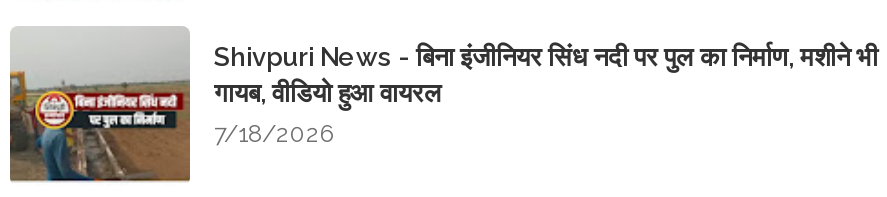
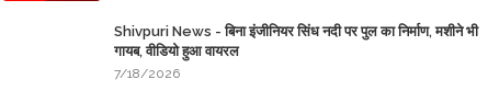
[8,26,192,184] [image] -> none

